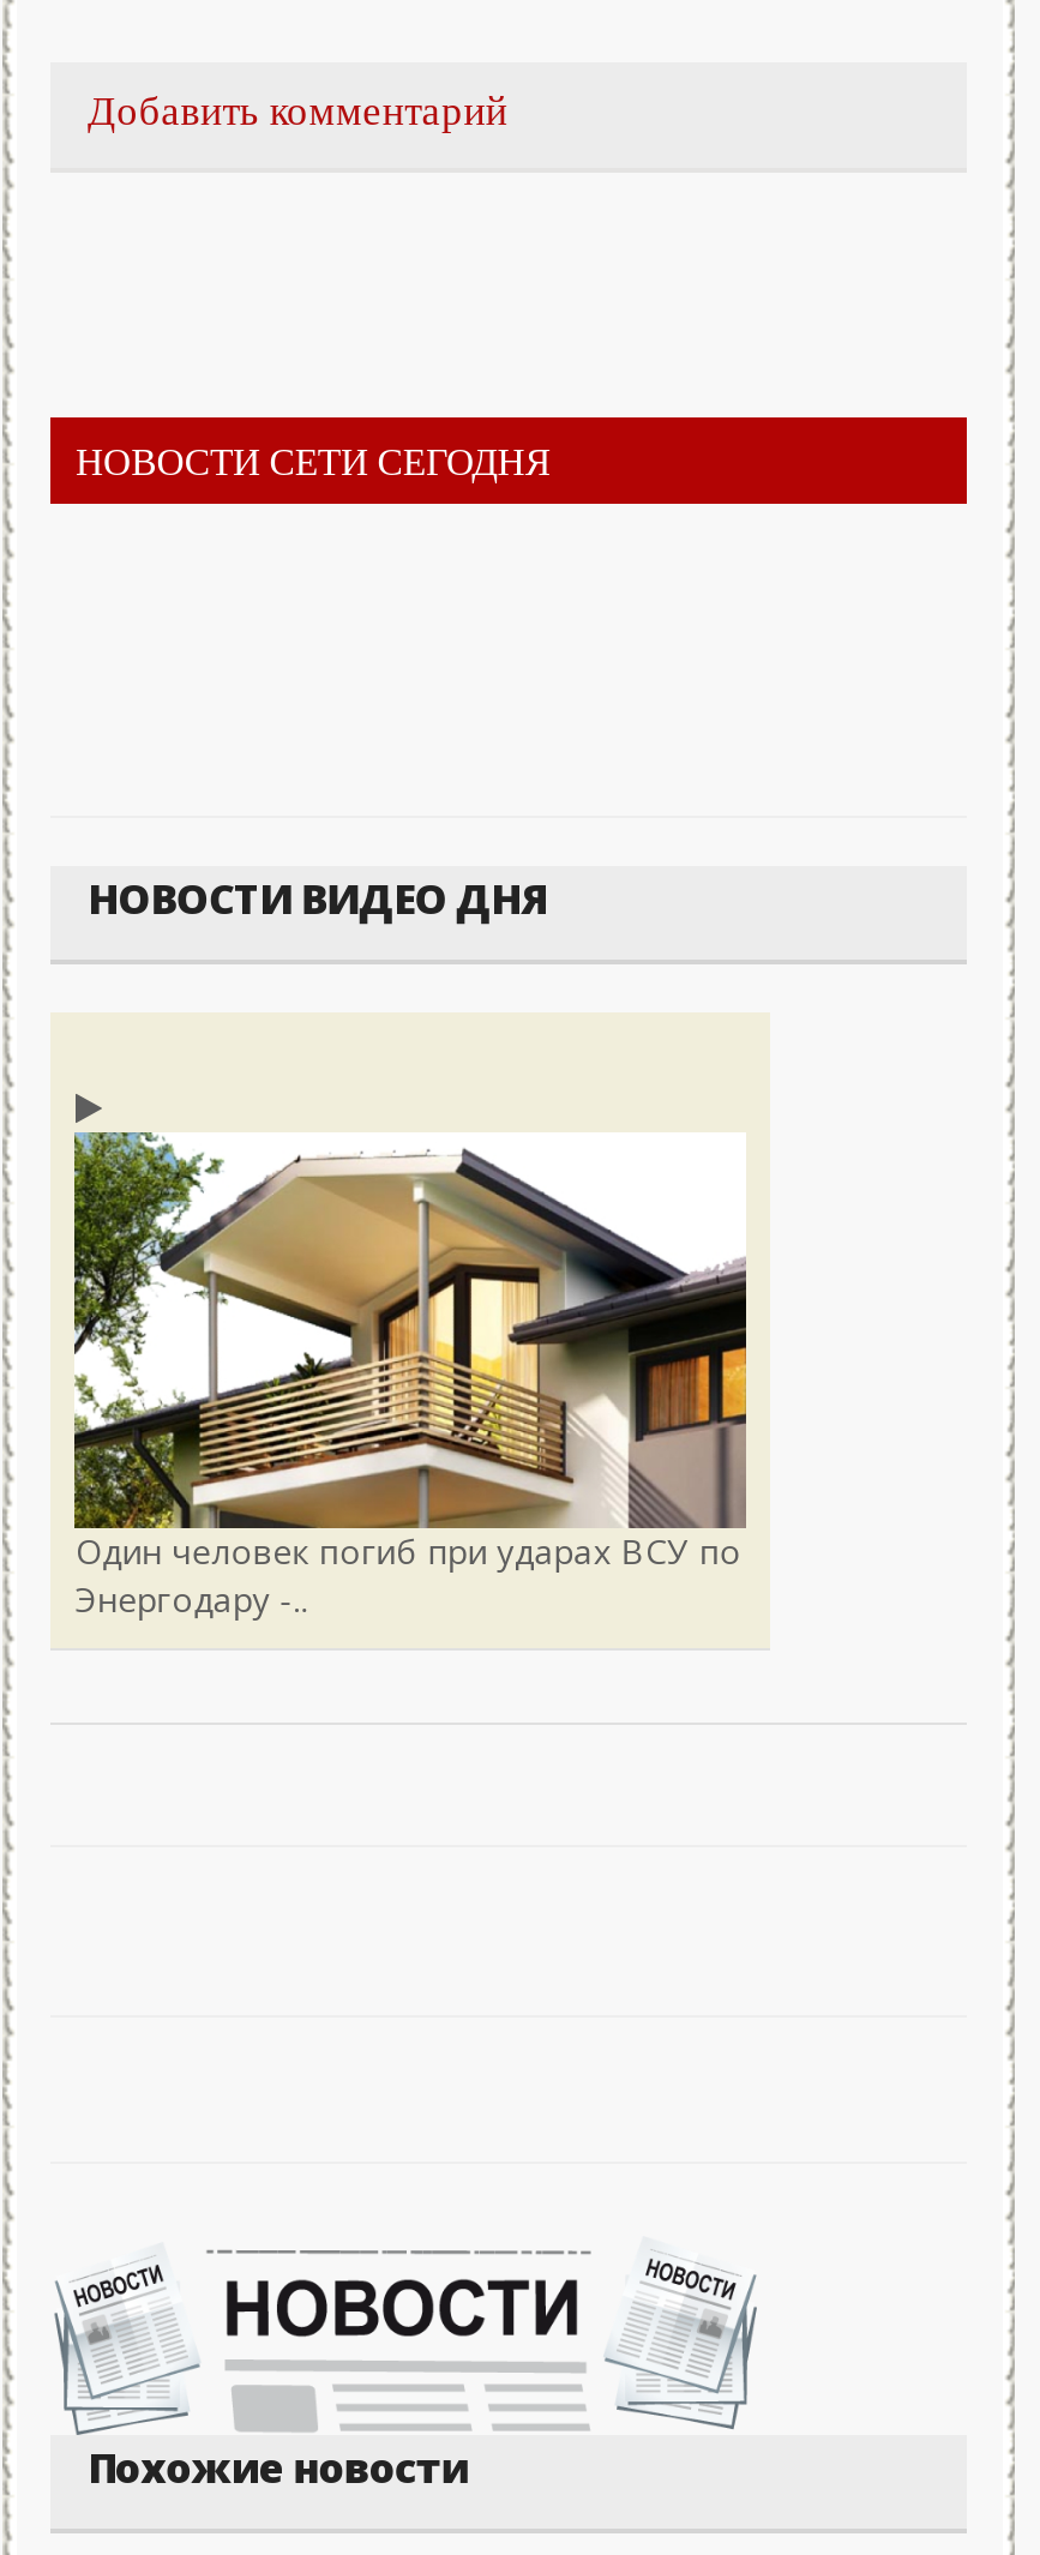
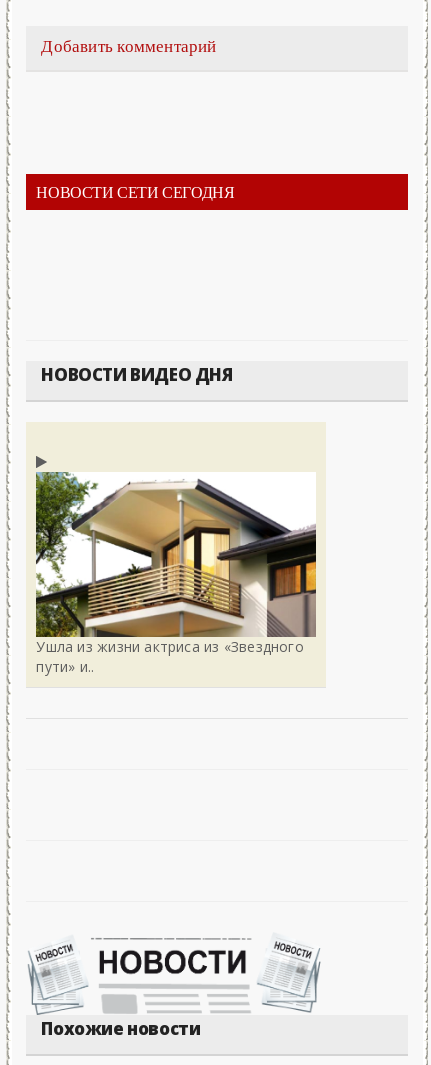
[75,1527,741,1621] Один человек погиб при ударах ВСУ по | Энергодару -.. -> [36,637,304,676] Ушла из жизни актриса из «Звездного | пути» и..

